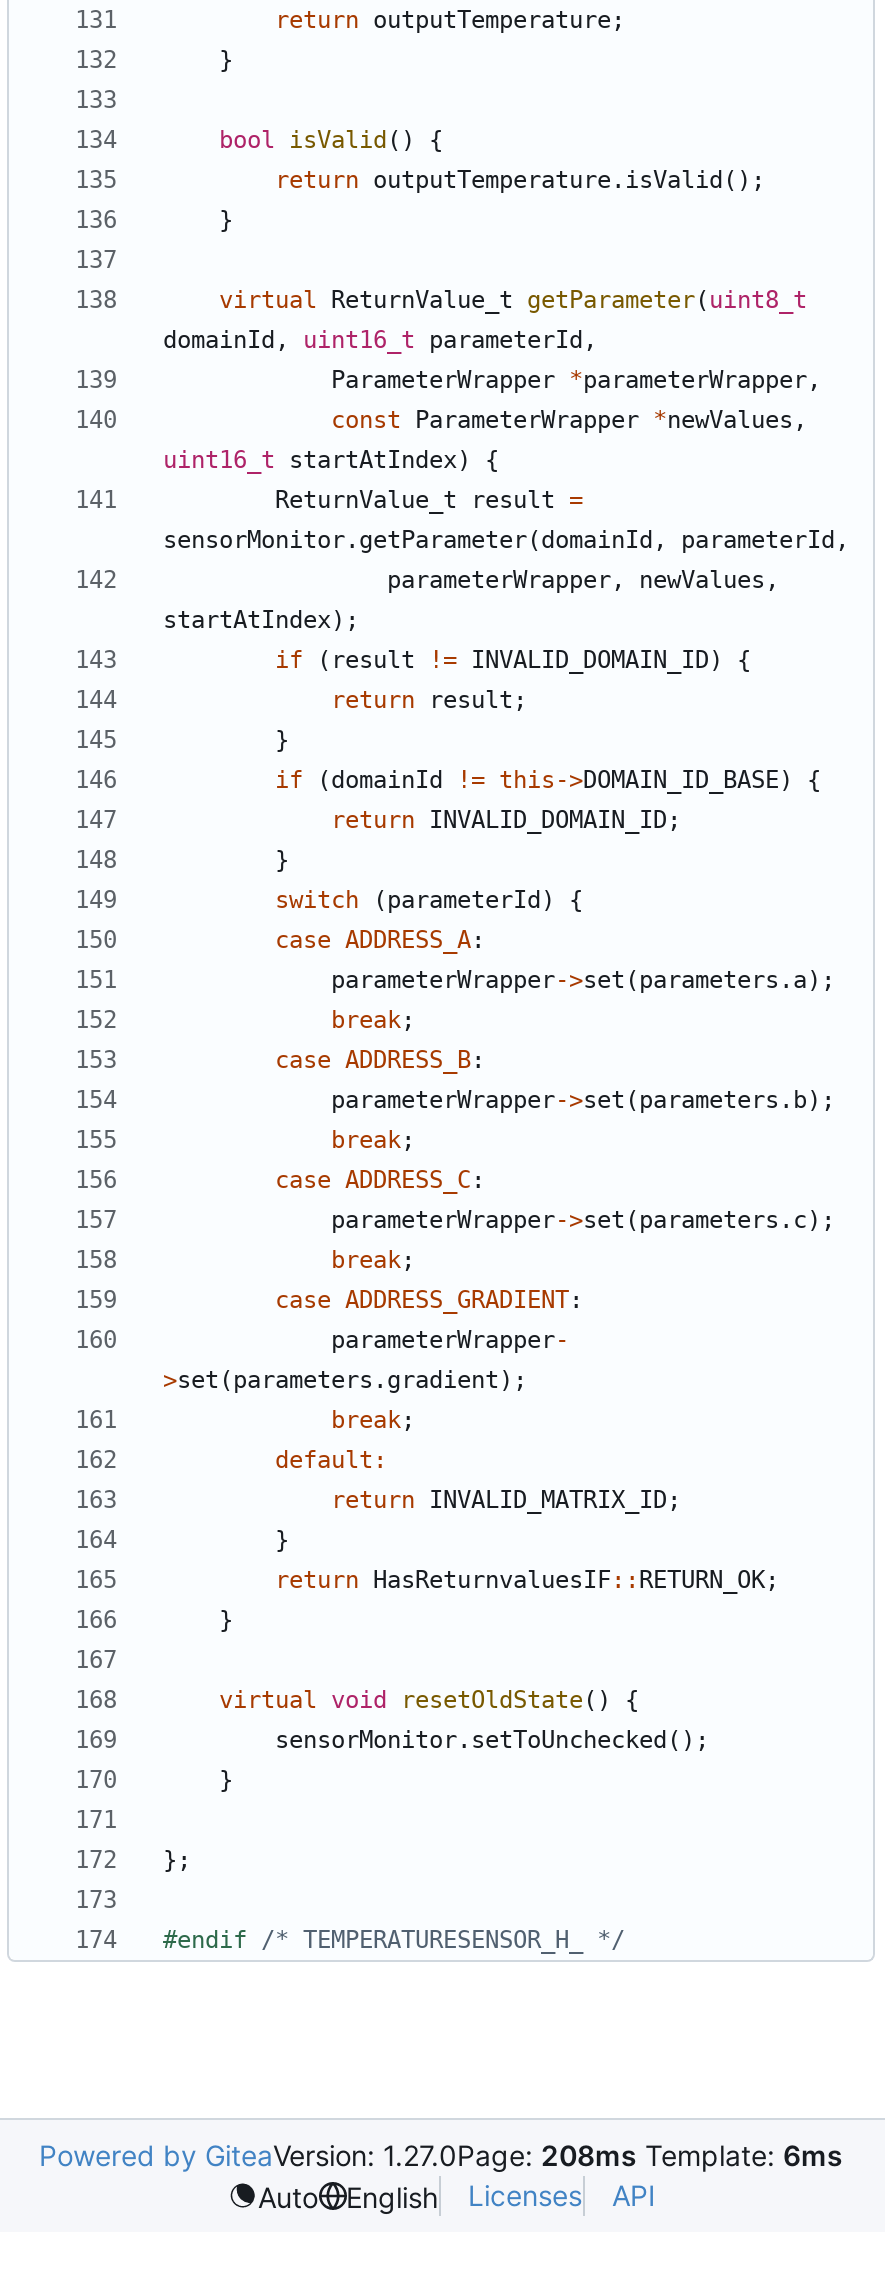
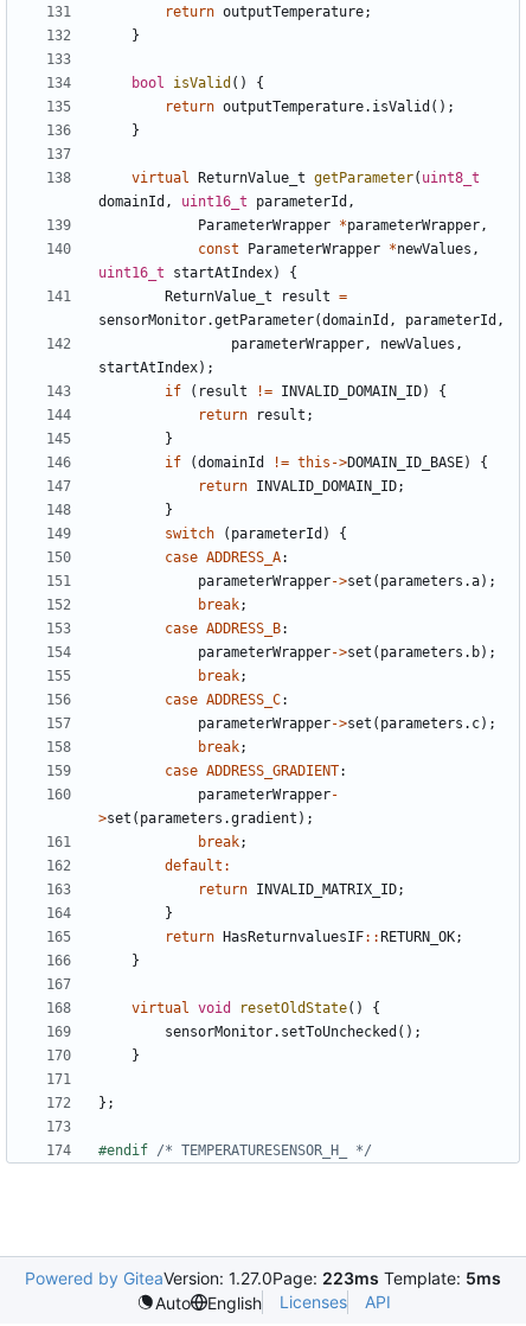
[39,2138,843,2172] Powered by GiteaVersion: 1.27.0Page: 208ms Template: 6ms -> [25,1268,501,1288] Powered by GiteaVersion: 1.27.0Page: 223ms Template: 5ms

